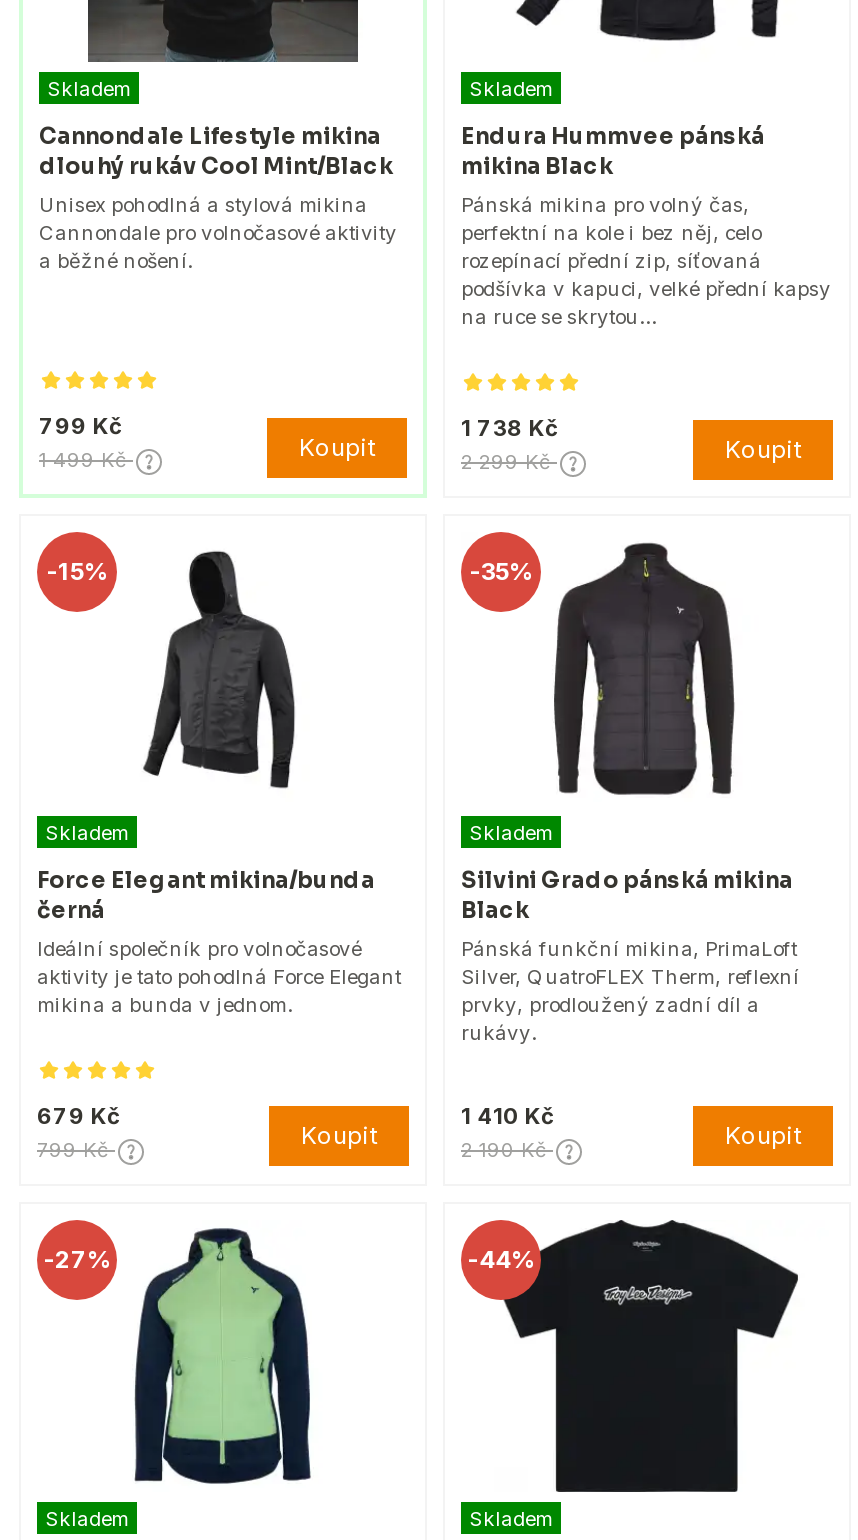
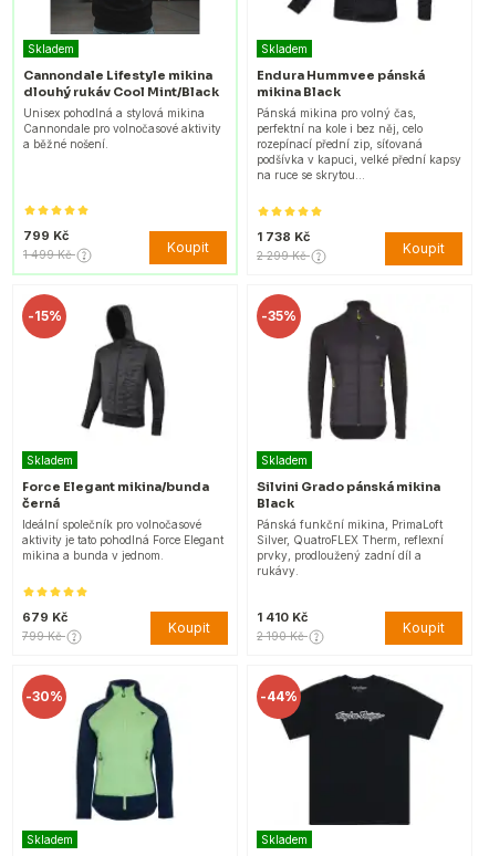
[43,1243,111,1273] -27% -> [25,688,63,704] -30%

